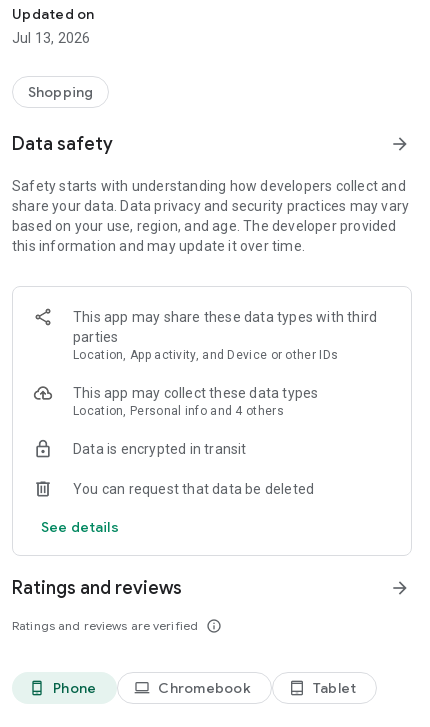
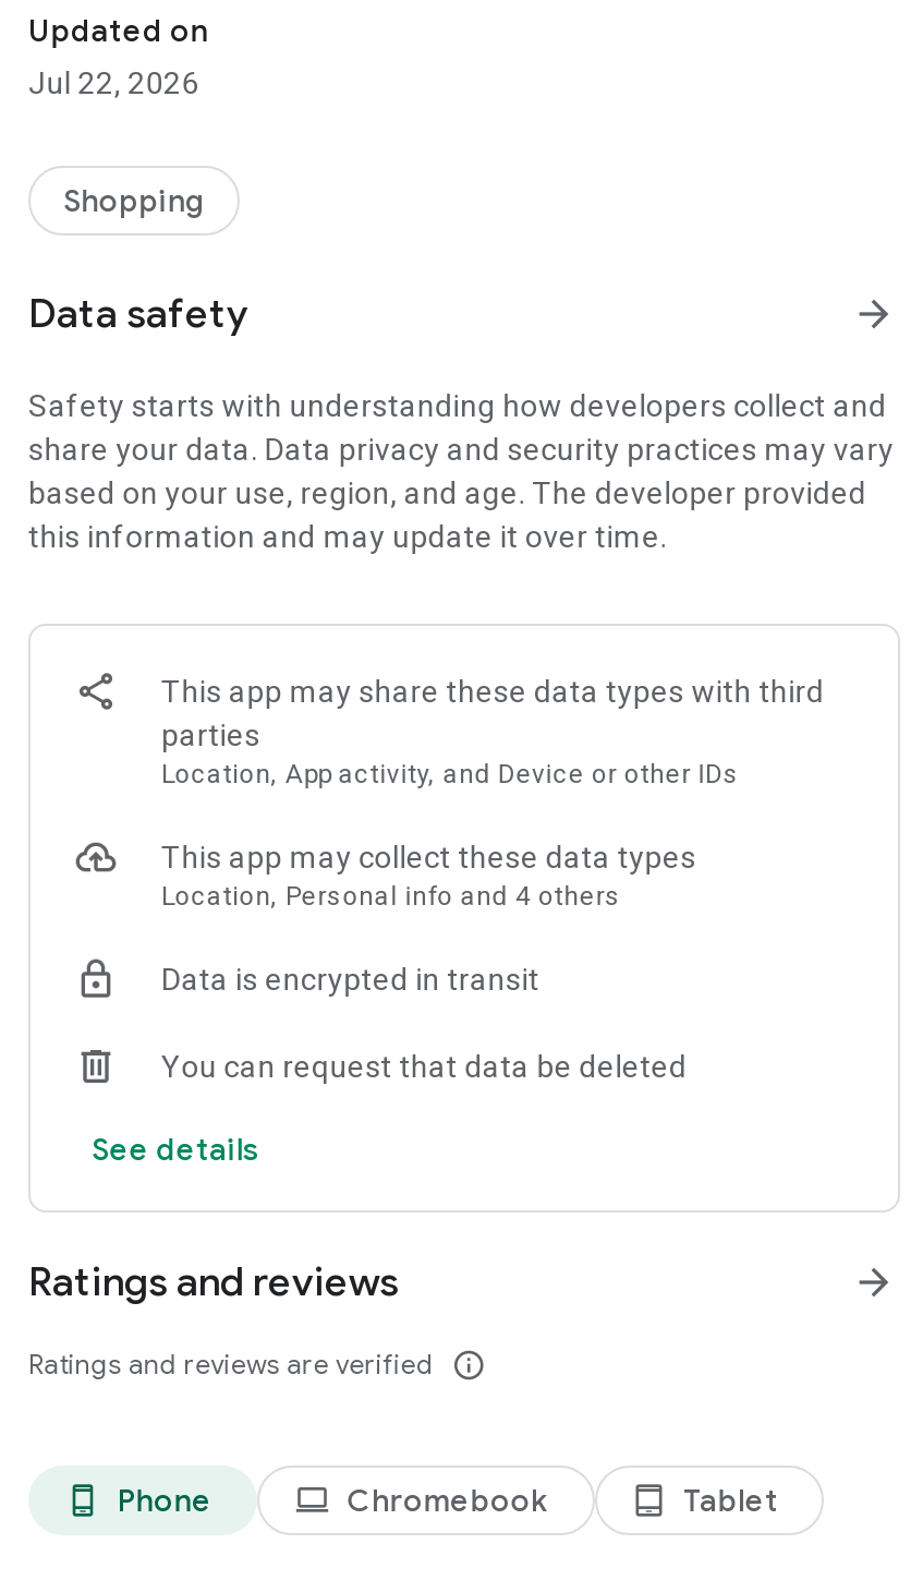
[12,30,90,46] Jul 13, 2026 -> [28,65,199,100] Jul 22, 2026

